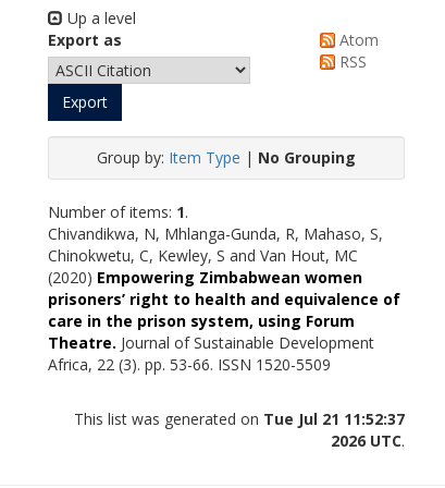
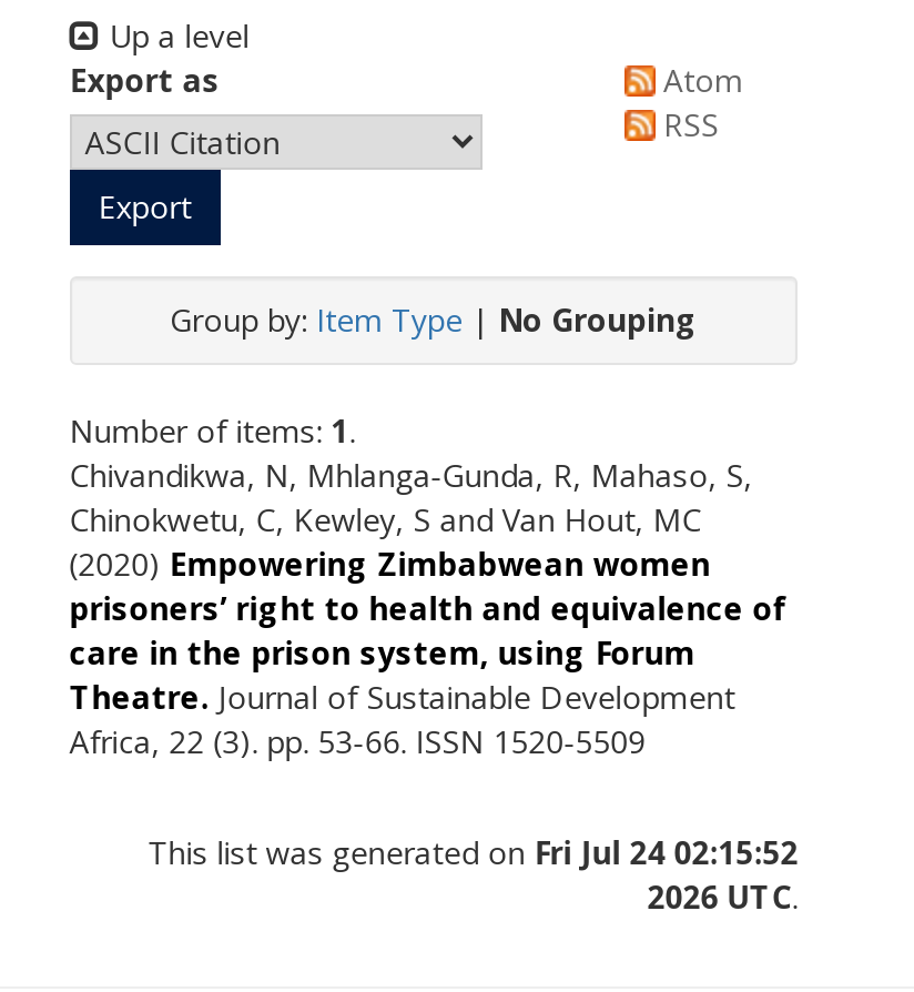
[74,408,405,429] This list was generated on Tue Jul 21 11:52:37 -> [148,830,798,872] This list was generated on Fri Jul 24 02:15:52

